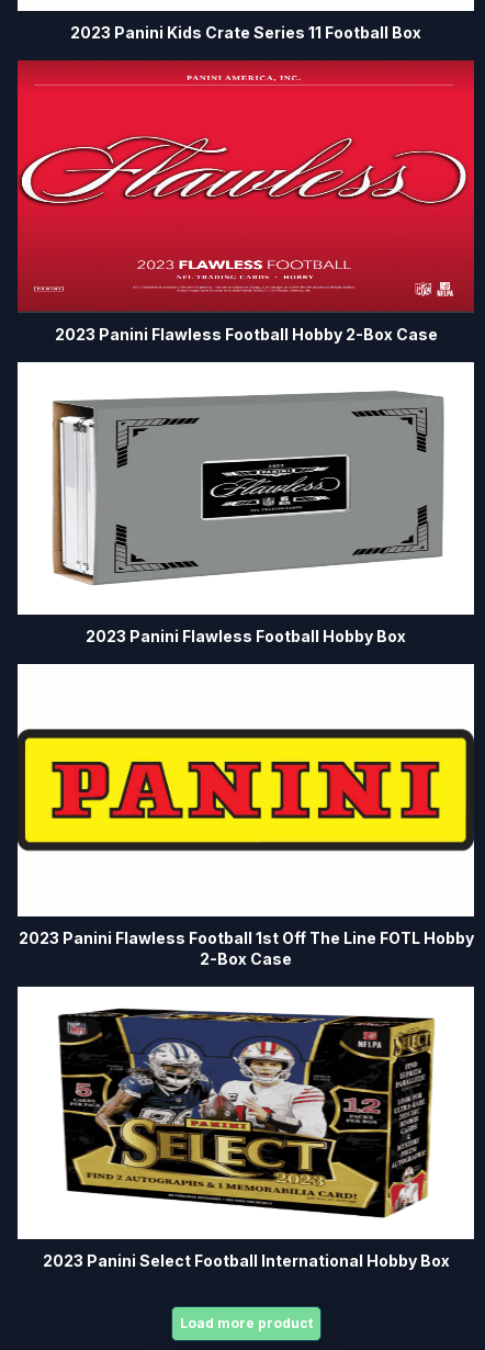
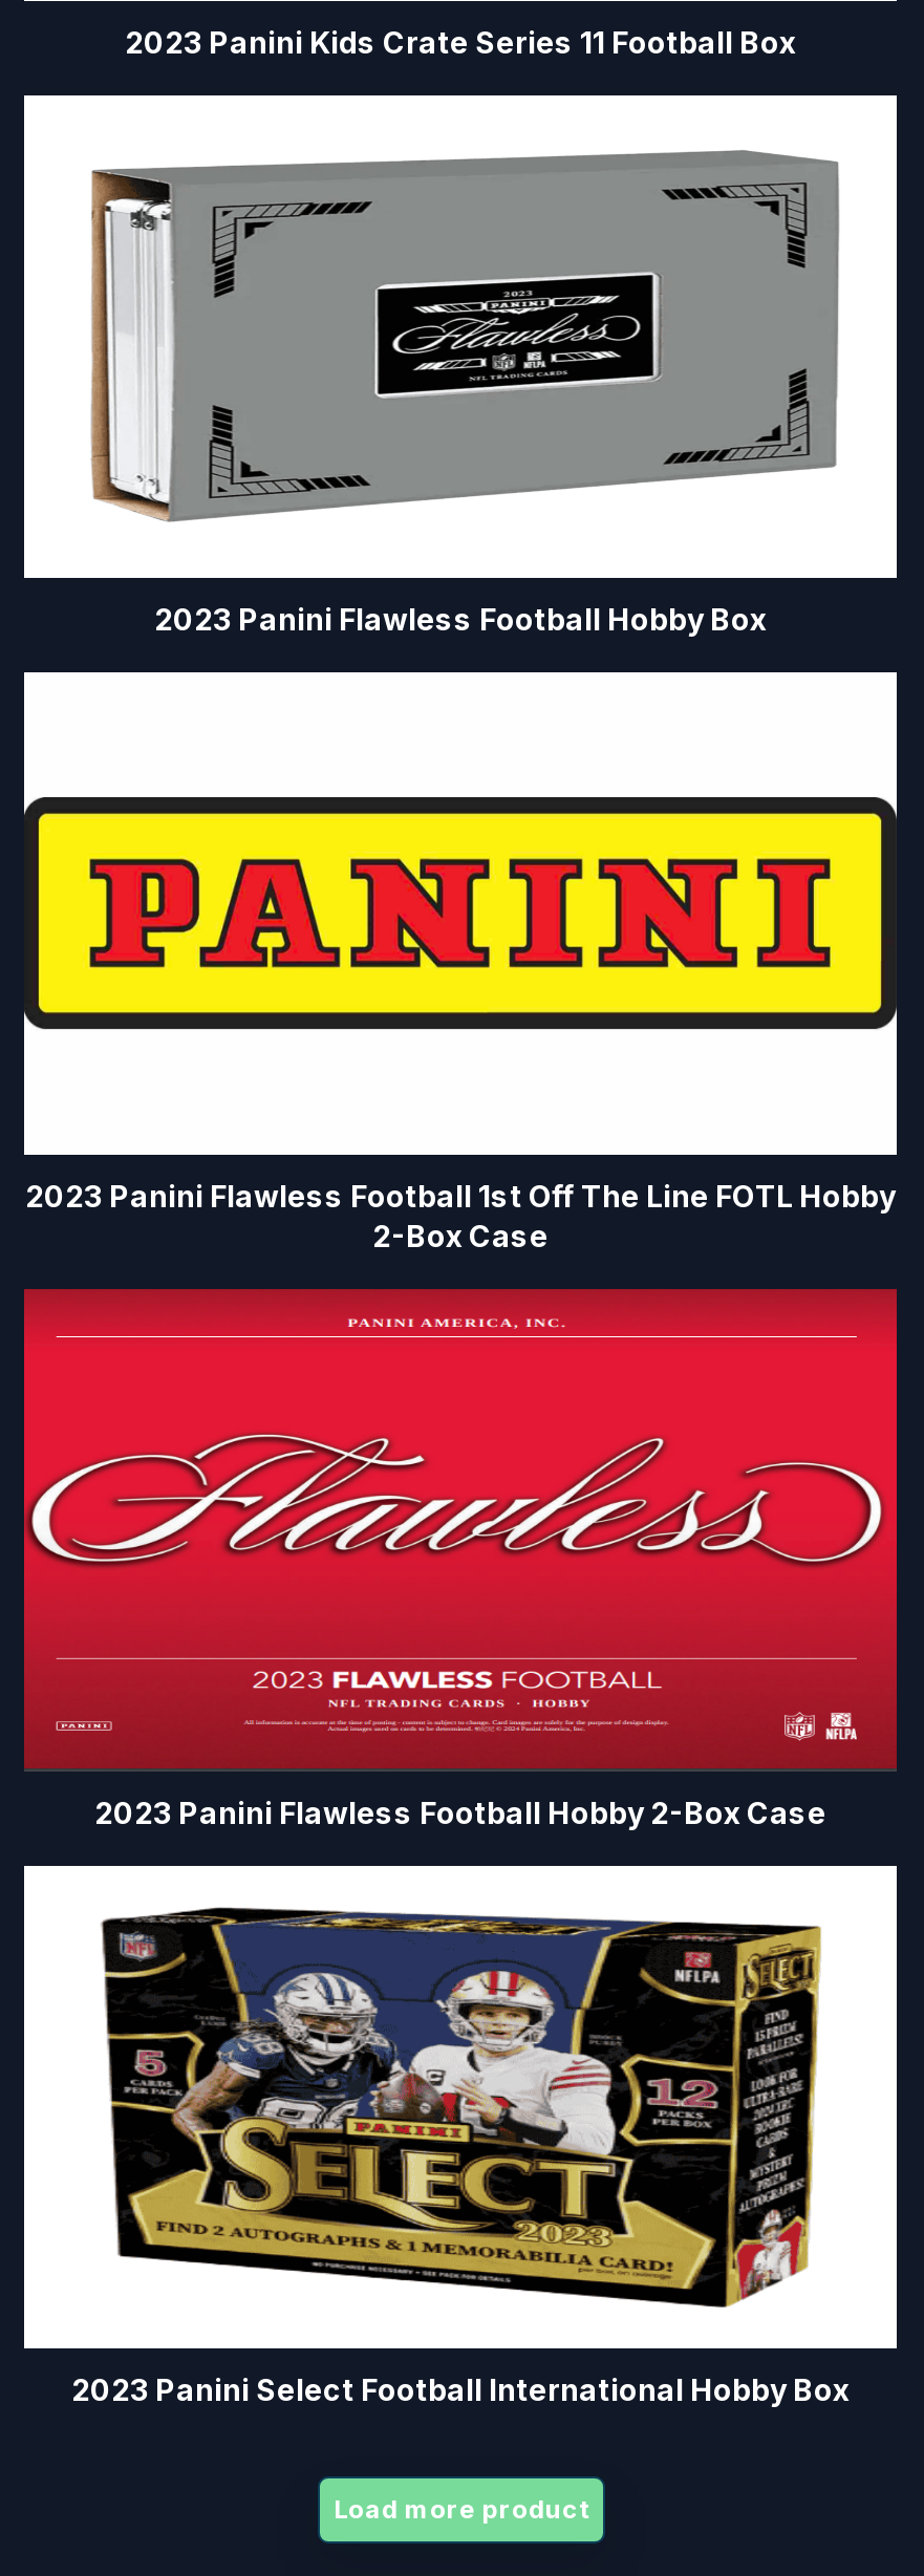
moved [16,59,475,344] -> [22,1287,899,1830]: [image] | 2023 Panini Flawless Football Hobby 2-Box Case
moved [52,398,101,464] -> [89,165,184,291]: [image]
moved [53,452,95,498] -> [91,267,173,356]: [image]
moved [382,517,432,561] -> [721,391,817,475]: [image]
moved [18,627,473,968] -> [25,601,896,1253]: [image] | 2023 Panini Flawless Football Hobby Box | 2023 Panini Flawless Football 1st Off The Line FOTL Hobby | 2-Box Case

